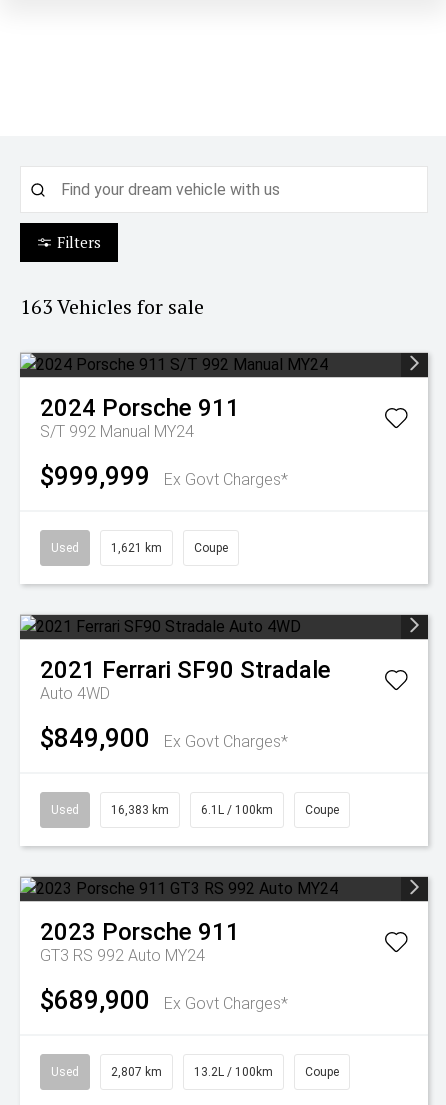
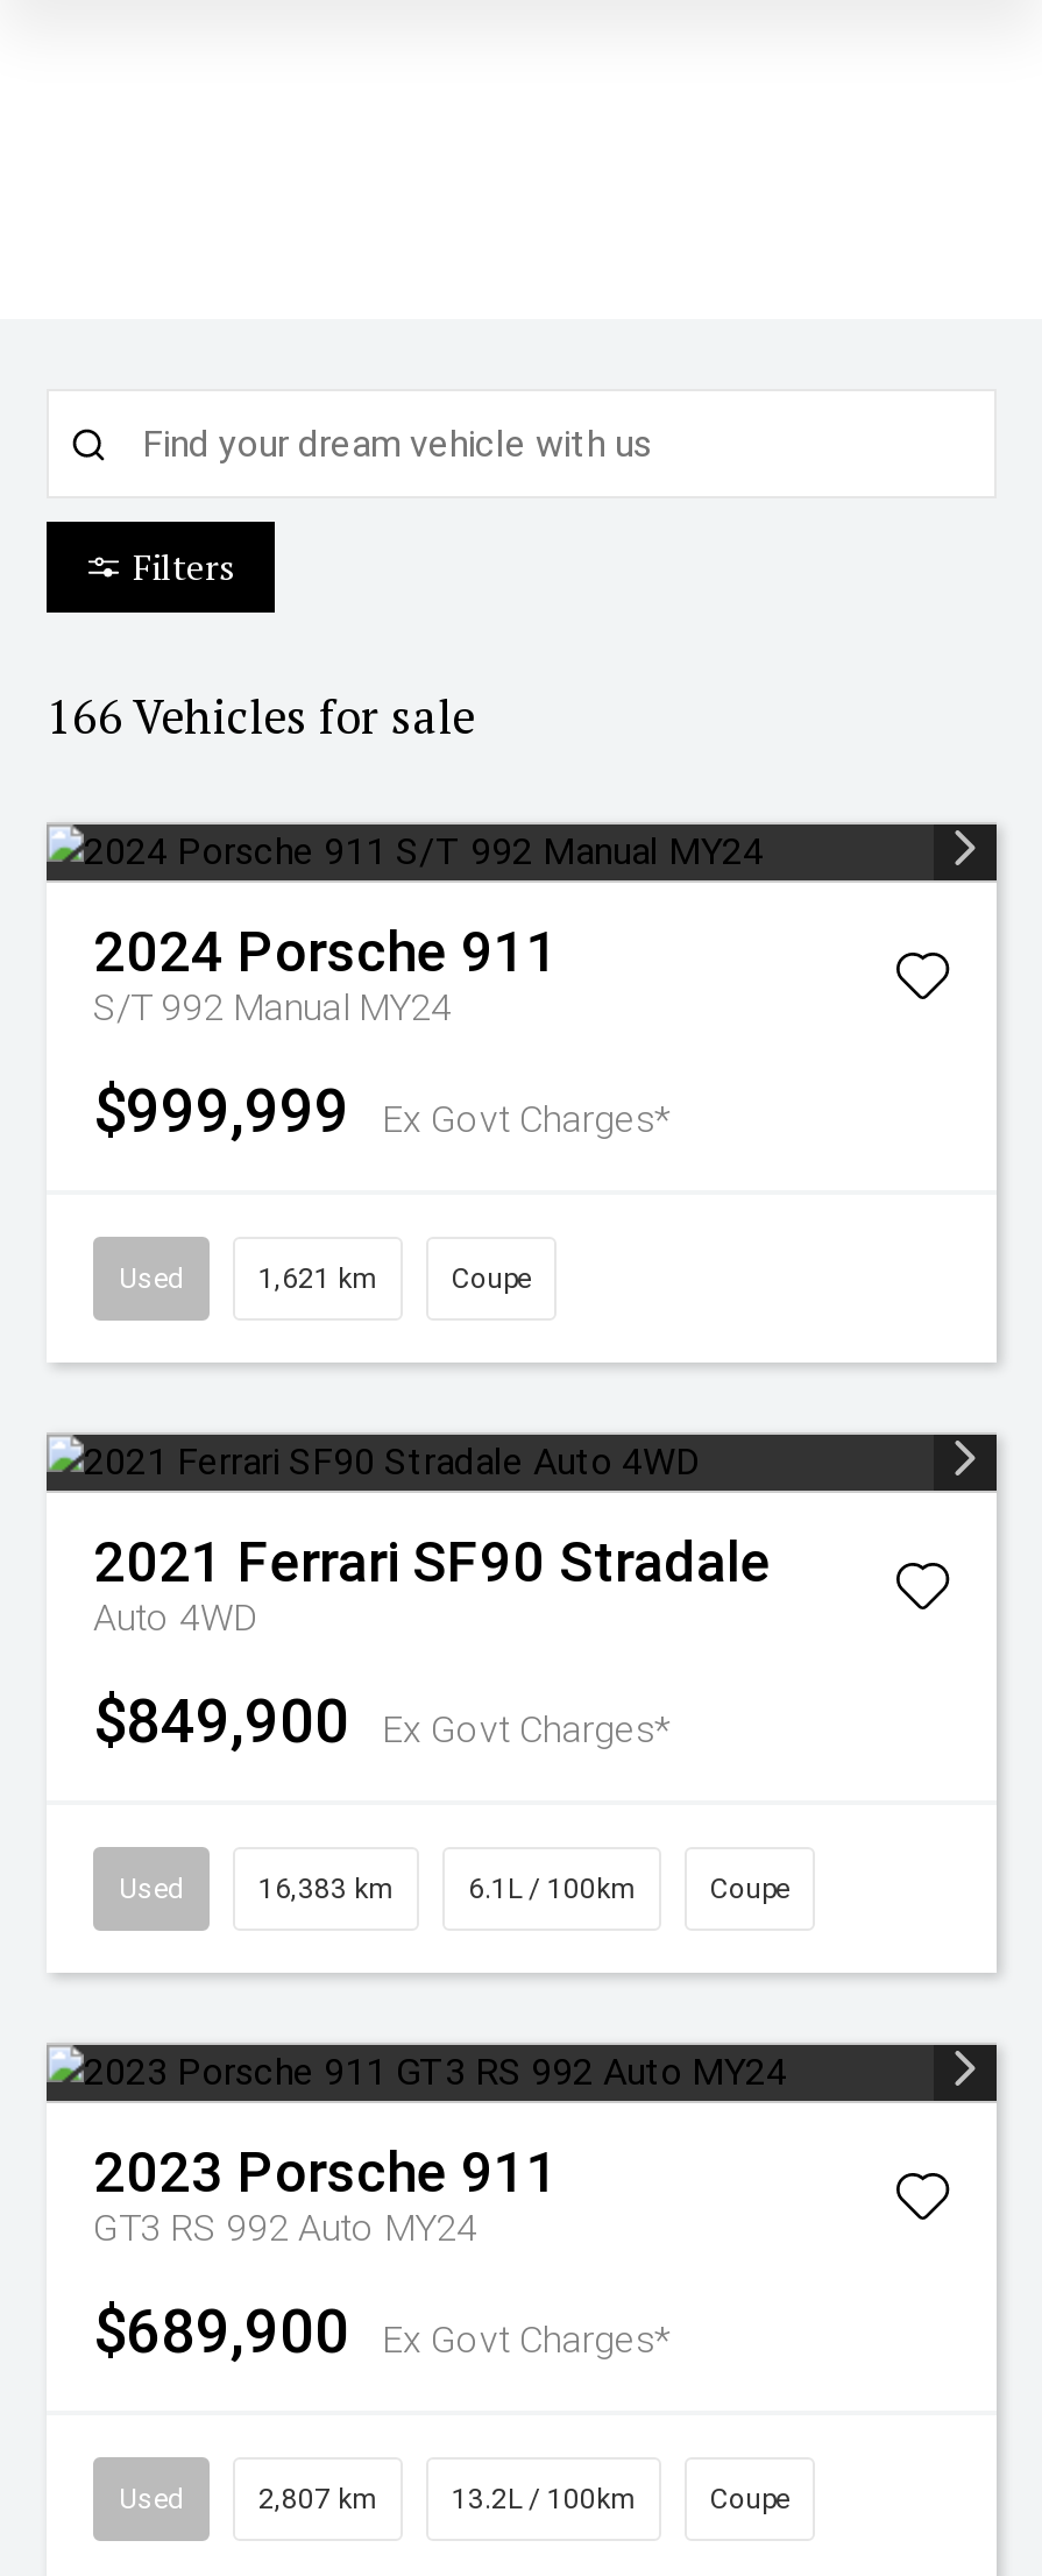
[20,293,204,320] 163 Vehicles for sale -> [47,685,475,748] 166 Vehicles for sale

